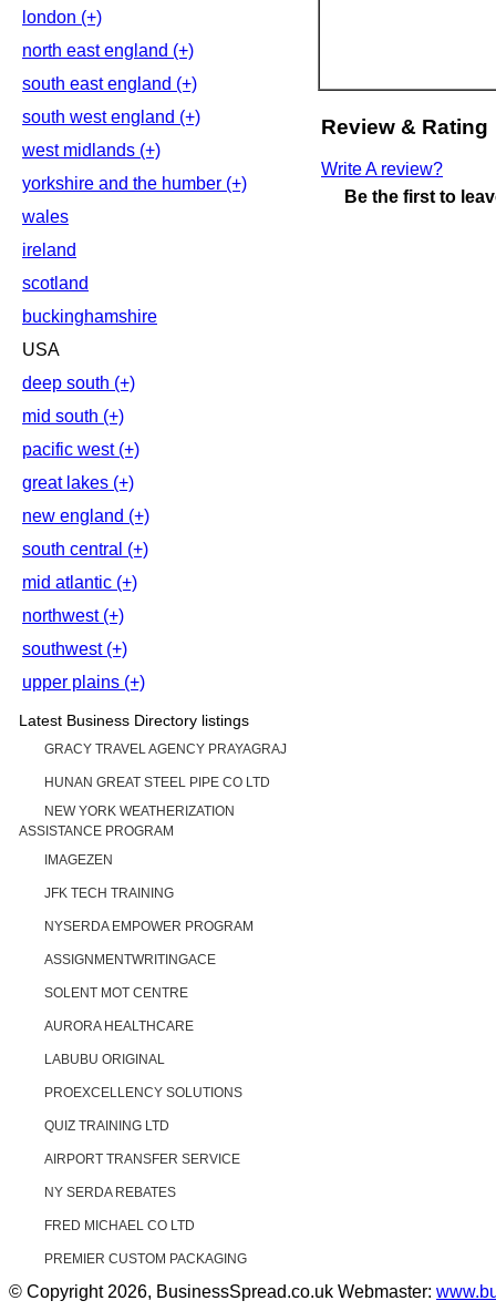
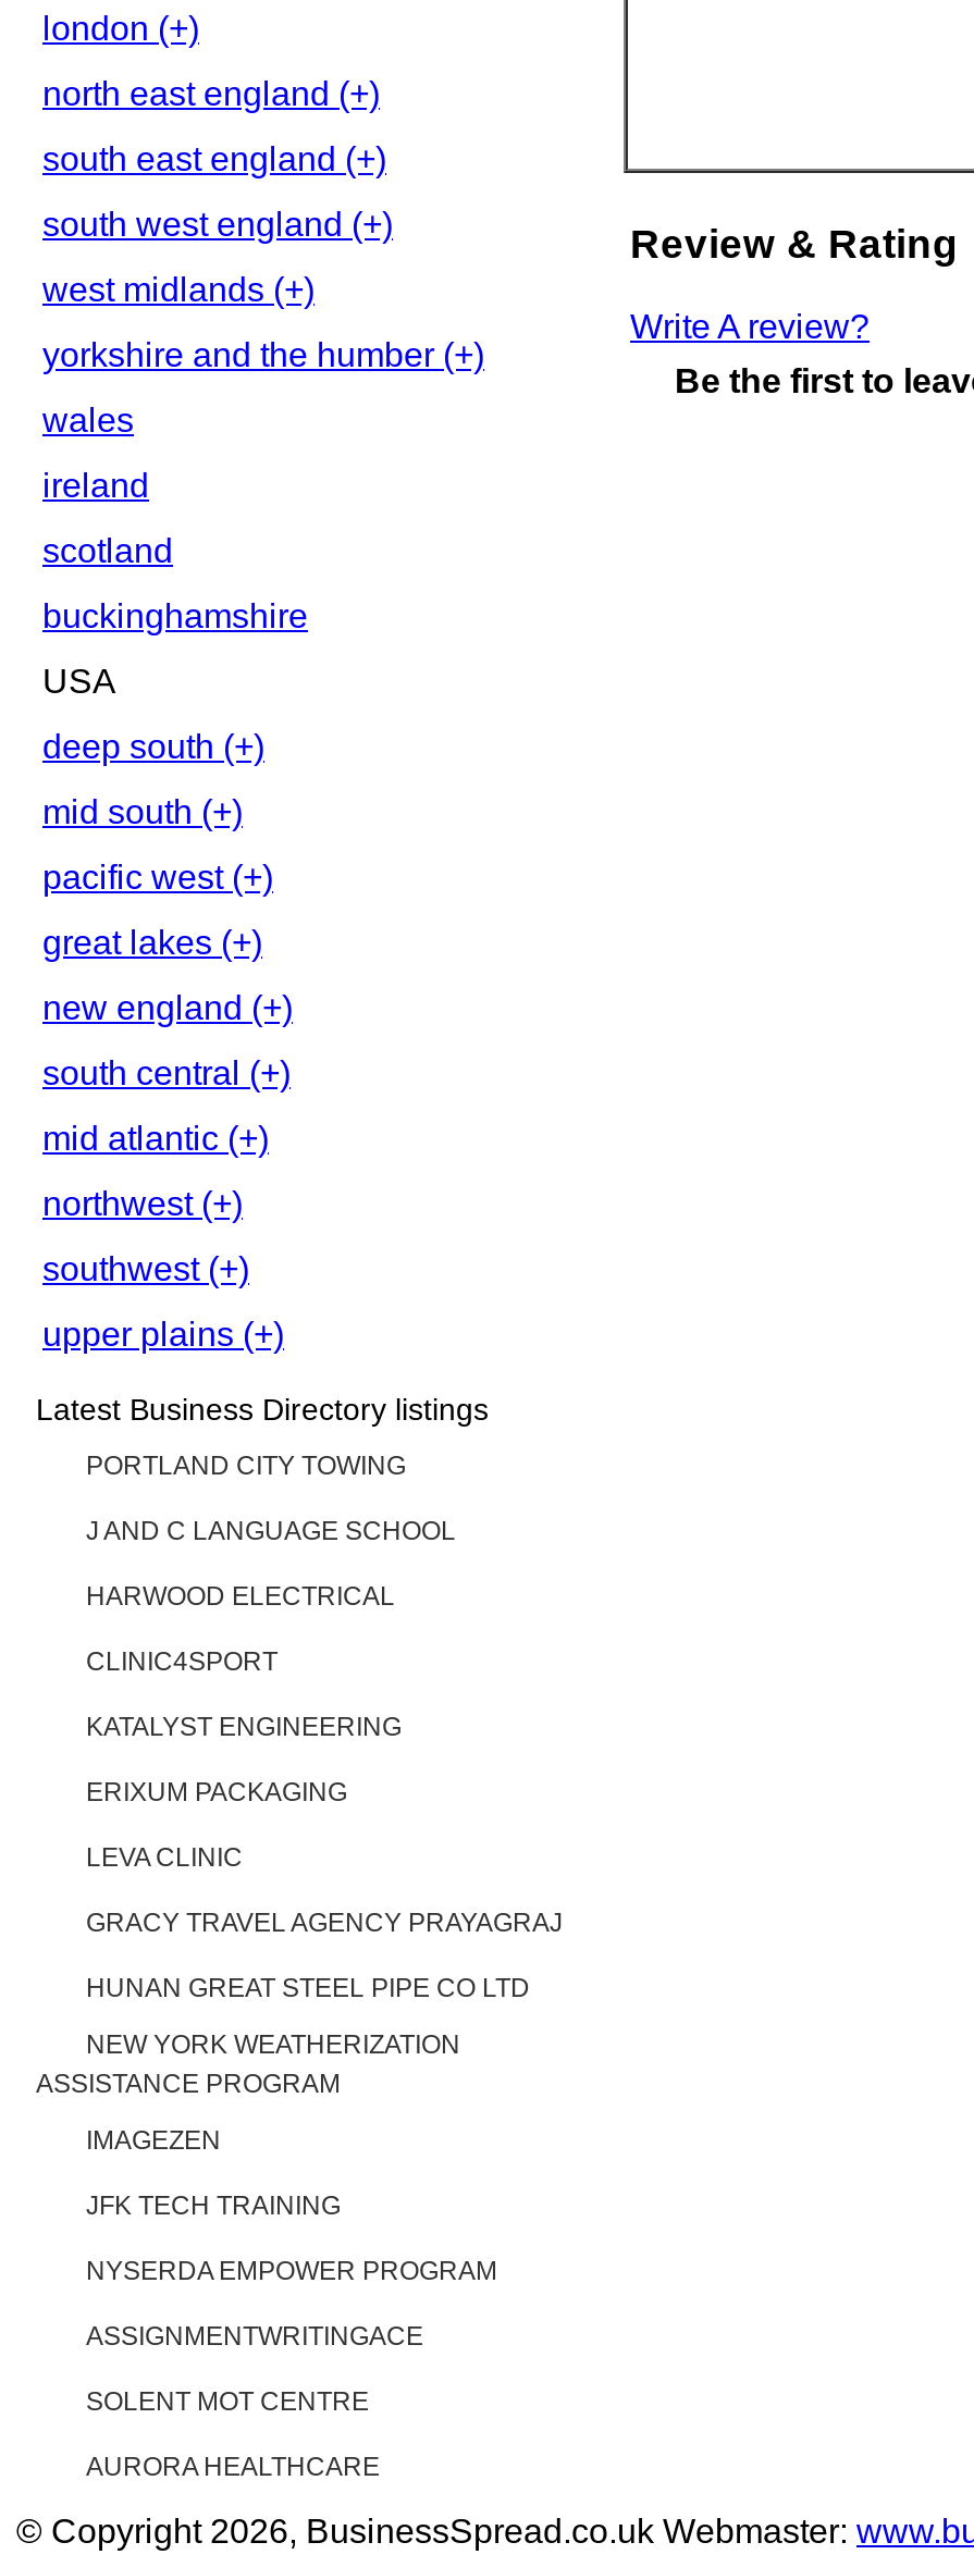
none -> [86,1451,456,1873] PORTLAND CITY TOWING | J AND C LANGUAGE SCHOOL | HARWOOD ELECTRICAL | CLINIC4SPORT | KATALYST ENGINEERING | ERIXUM PACKAGING | LEVA CLINIC
moved [19,741,287,1034] -> [36,1908,563,2482]: GRACY TRAVEL AGENCY PRAYAGRAJ | HUNAN GREAT STEEL PIPE CO LTD | NEW YORK WEATHERIZATION | ... | SOLENT MOT CENTRE | AURORA HEALTHCARE
[44,1052,247,1267] LABUBU ORIGINAL | PROEXCELLENCY SOLUTIONS | QUIZ TRAINING LTD | AIRPORT TRANSFER SERVICE | NY SERDA REBATES | FRED MICHAEL CO LTD | PREMIER CUSTOM PACKAGING -> none

